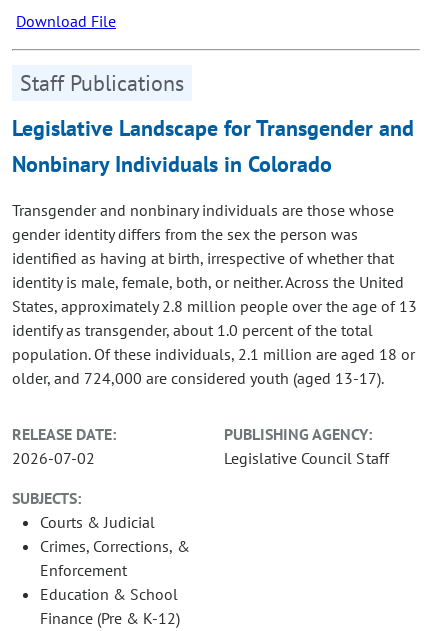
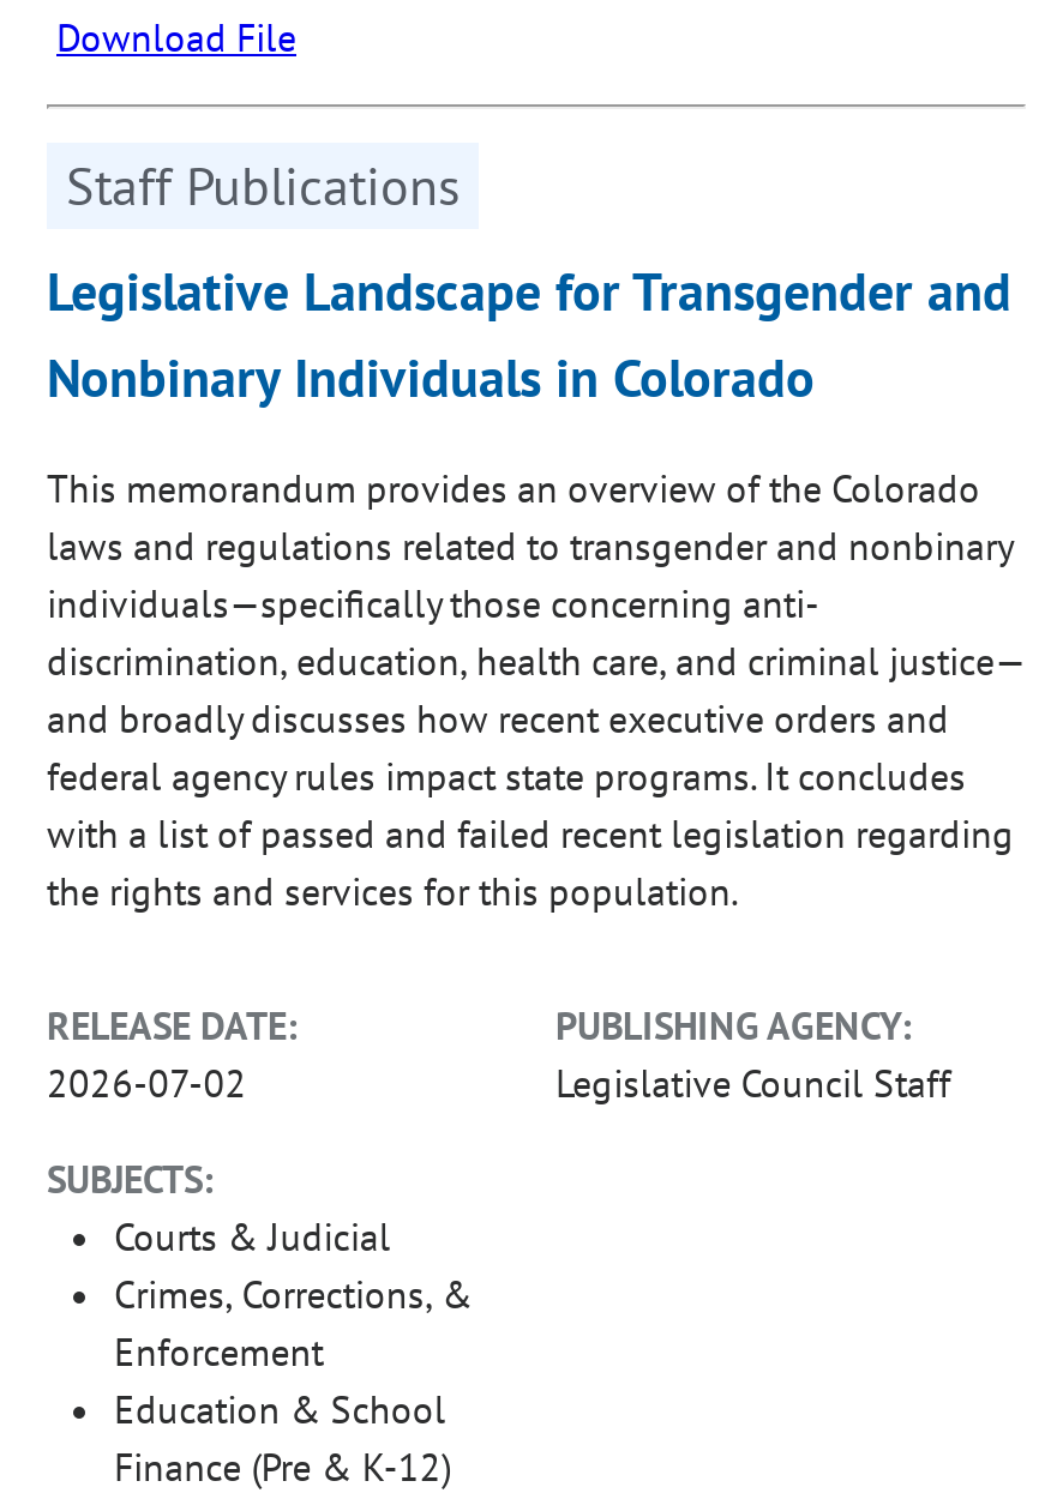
[12,200,417,388] Transgender and nonbinary individuals are those whose | gender identity differs from the sex the person was | identified as having at birth, irrespective of whether that | identity is male, female, both, or neither. Across the United | States, approximately 2.8 million people over the age of 13 | identify as transgender, about 1.0 percent of the total | population. Of these individuals, 2.1 million are aged 18 or | older, and 724,000 are considered youth (aged 13-17). -> [47,464,1026,915] This memorandum provides an overview of the Colorado | laws and regulations related to transgender and nonbinary | individuals—specifically those concerning anti- | discrimination, education, health care, and criminal justice— | and broadly discusses how recent executive orders and | federal agency rules impact state programs. It concludes | with a list of passed and failed recent legislation regarding | the rights and services for this population.

